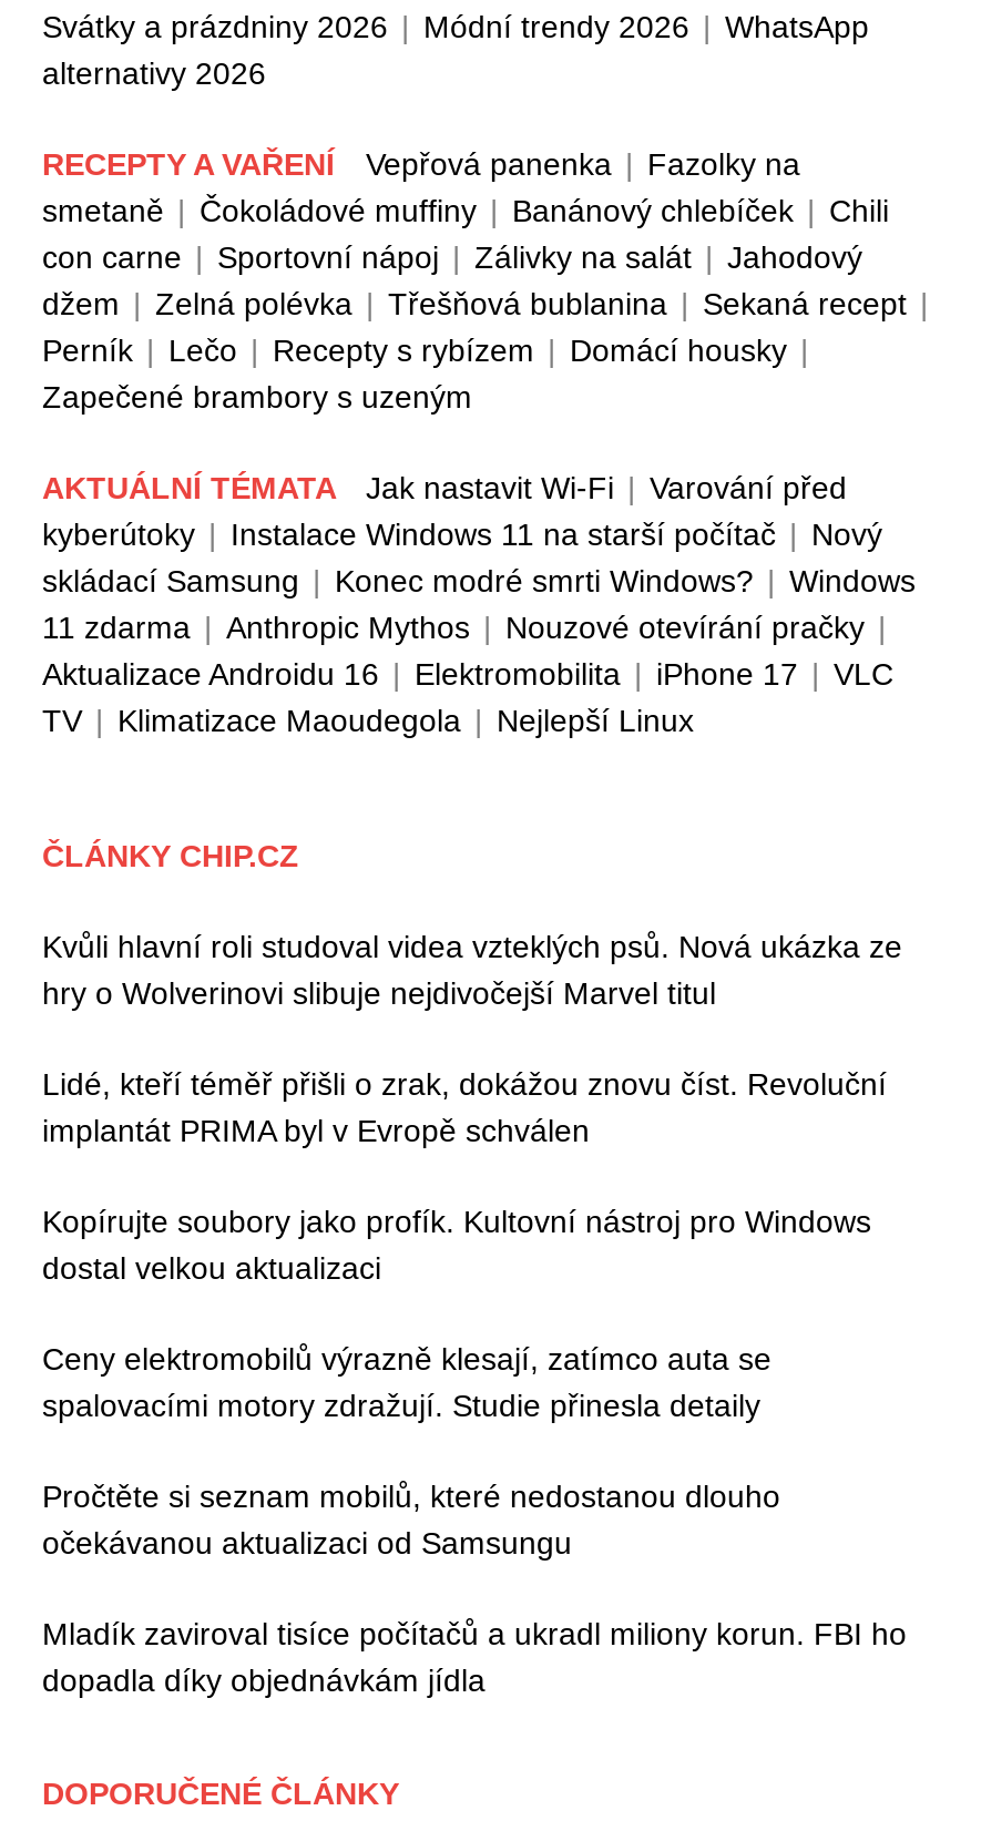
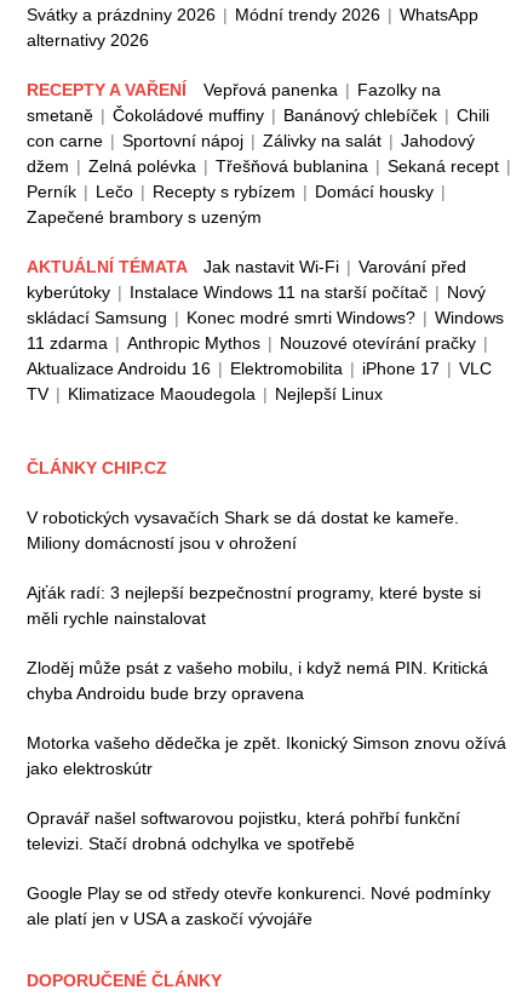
[42,929,902,1011] Kvůli hlavní roli studoval videa vzteklých psů. Nová ukázka ze | hry o Wolverinovi slibuje nejdivočejší Marvel titul -> [27,508,459,553] V robotických vysavačích Shark se dá dostat ke kameře. | Miliony domácností jsou v ohrožení
[42,1066,887,1148] Lidé, kteří téměř přišli o zrak, dokážou znovu číst. Revoluční | implantát PRIMA byl v Evropě schválen -> [27,583,481,628] Ajťák radí: 3 nejlepší bezpečnostní programy, které byste si | měli rychle nainstalovat
[42,1204,871,1286] Kopírujte soubory jako profík. Kultovní nástroj pro Windows | dostal velkou aktualizaci -> [27,658,488,703] Zloděj může psát z vašeho mobilu, i když nemá PIN. Kritická | chyba Androidu bude brzy opravena
[42,1341,771,1423] Ceny elektromobilů výrazně klesají, zatímco auta se | spalovacími motory zdražují. Studie přinesla detaily -> [27,733,506,778] Motorka vašeho dědečka je zpět. Ikonický Simson znovu ožívá | jako elektroskútr
[42,1479,780,1561] Pročtěte si seznam mobilů, které nedostanou dlouho | očekávanou aktualizaci od Samsungu -> [27,808,460,853] Opravář našel softwarovou pojistku, která pohřbí funkční | televizi. Stačí drobná odchylka ve spotřebě
[42,1616,907,1698] Mladík zaviroval tisíce počítačů a ukradl miliony korun. FBI ho | dopadla díky objednávkám jídla -> [27,883,491,928] Google Play se od středy otevře konkurenci. Nové podmínky | ale platí jen v USA a zaskočí vývojáře

